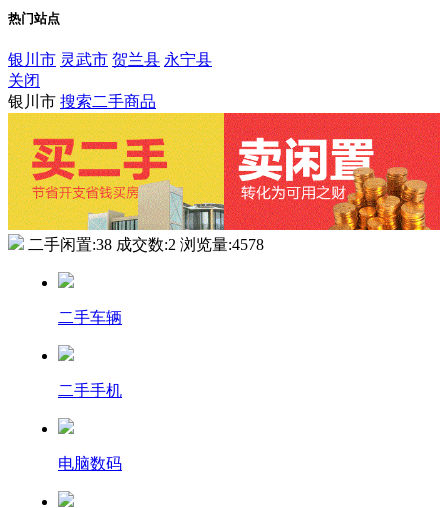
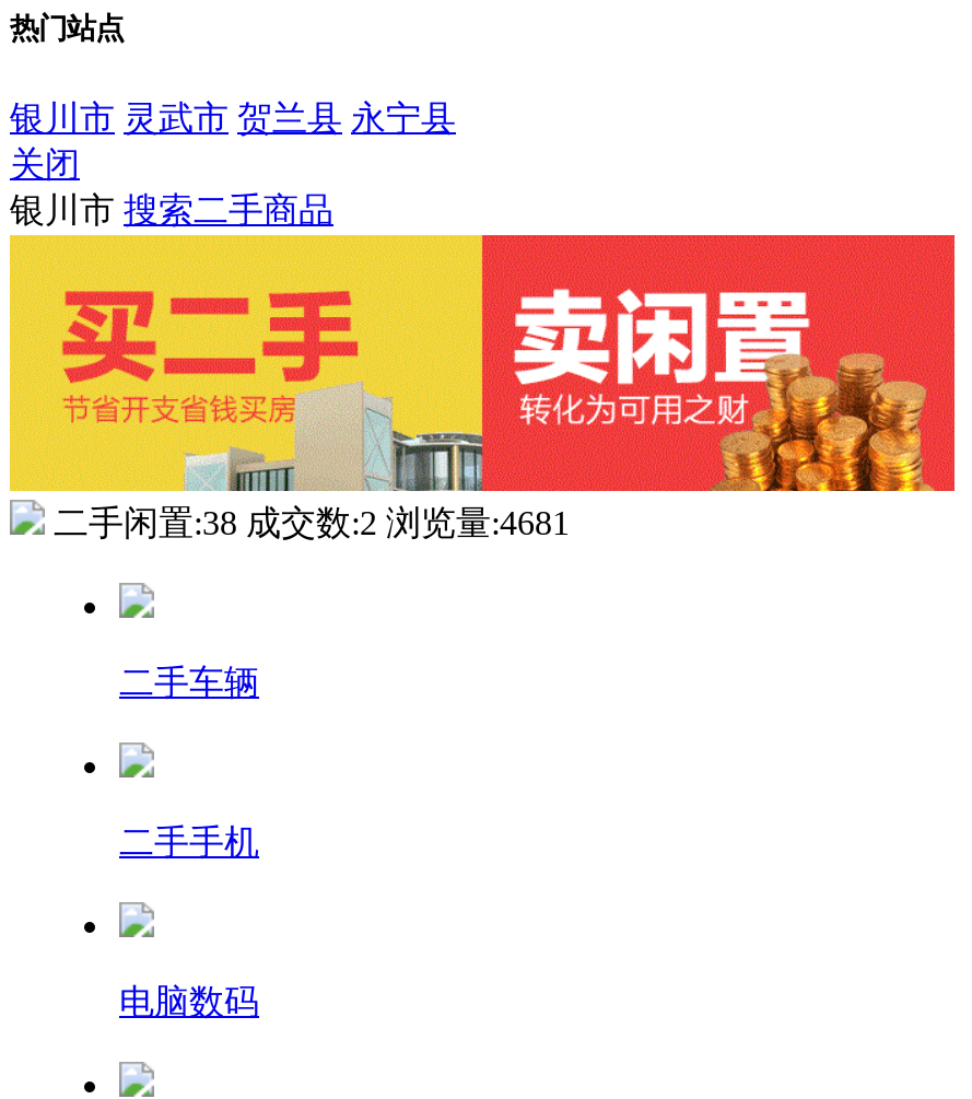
[28,236,264,253] 二手闲置:38 成交数:2 浏览量:4578 -> [54,505,570,542] 二手闲置:38 成交数:2 浏览量:4681

